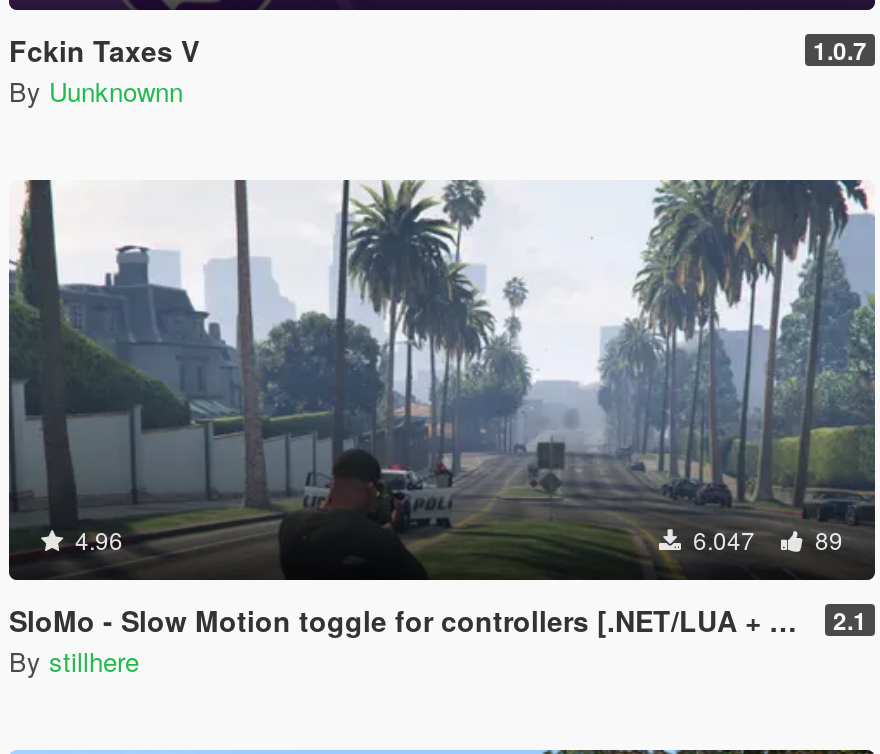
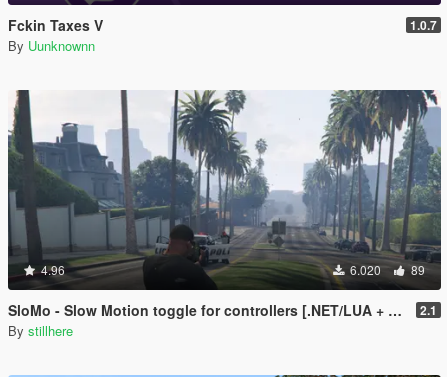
[687,522,843,556] 6.047 89 -> [347,261,425,278] 6.020 89

